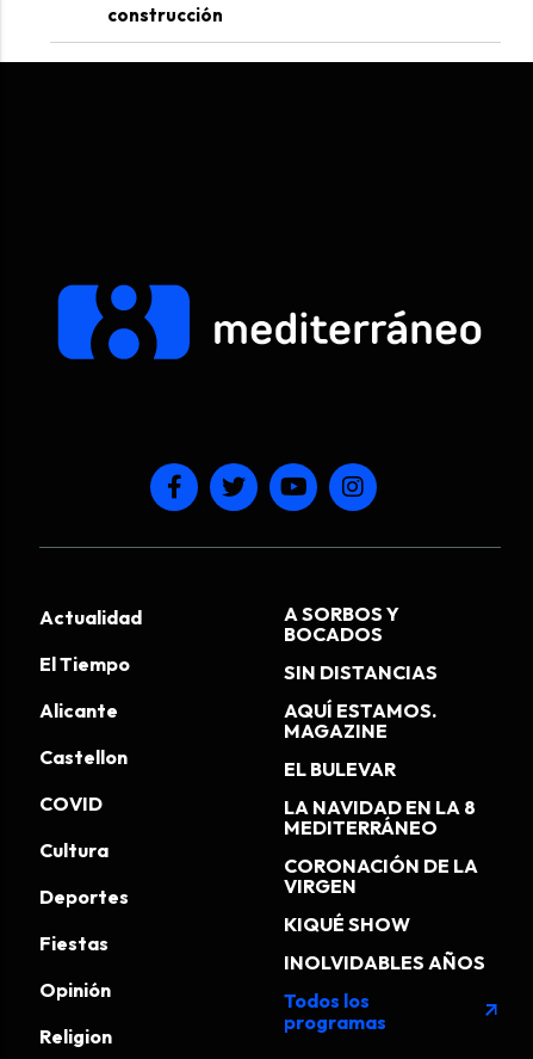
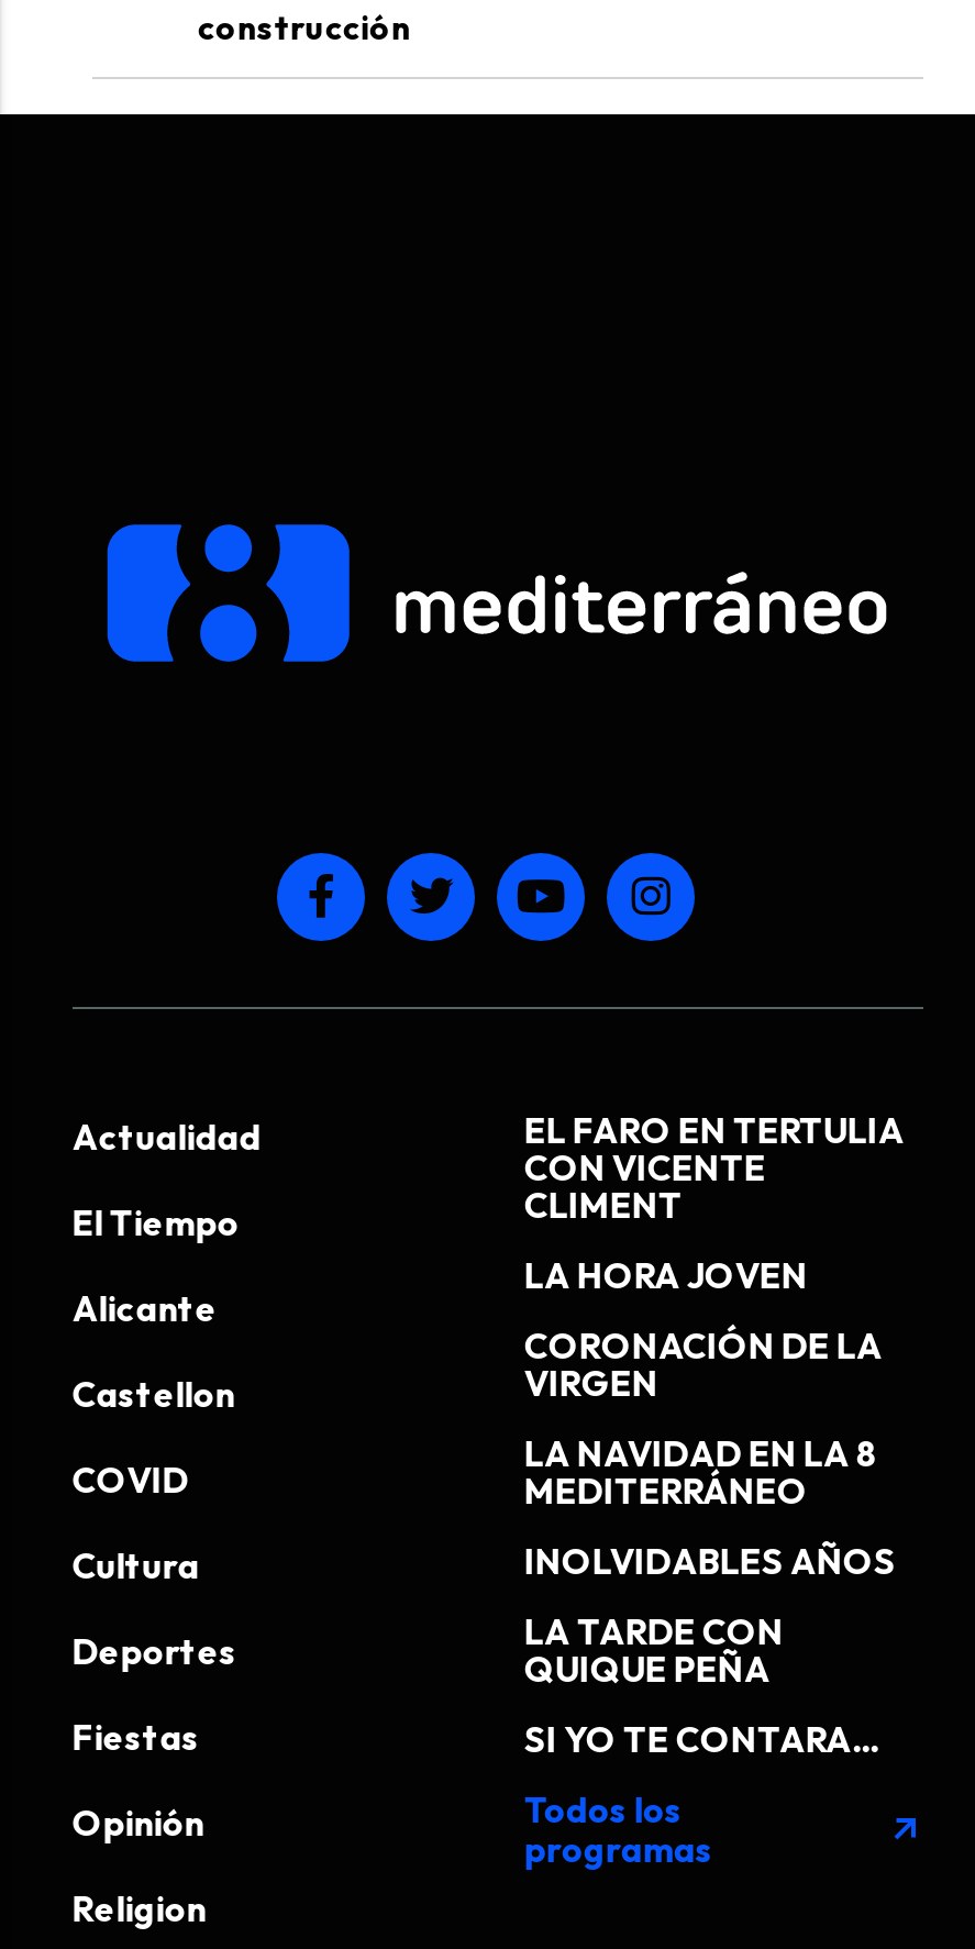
[284,601,438,780] A SORBOS Y | BOCADOS | SIN DISTANCIAS | AQUÍ ESTAMOS. | MAGAZINE | EL BULEVAR -> [524,1107,904,1296] EL FARO EN TERTULIA | CON VICENTE | CLIMENT | LA HORA JOVEN
moved [284,853,479,899] -> [524,1323,882,1406]: CORONACIÓN DE LA | VIRGEN
none -> [524,1609,878,1760] LA TARDE CON | QUIQUE PEÑA | SI YO TE CONTARA...
[284,912,411,936] KIQUÉ SHOW -> none
moved [284,950,486,974] -> [524,1538,896,1582]: INOLVIDABLES AÑOS

